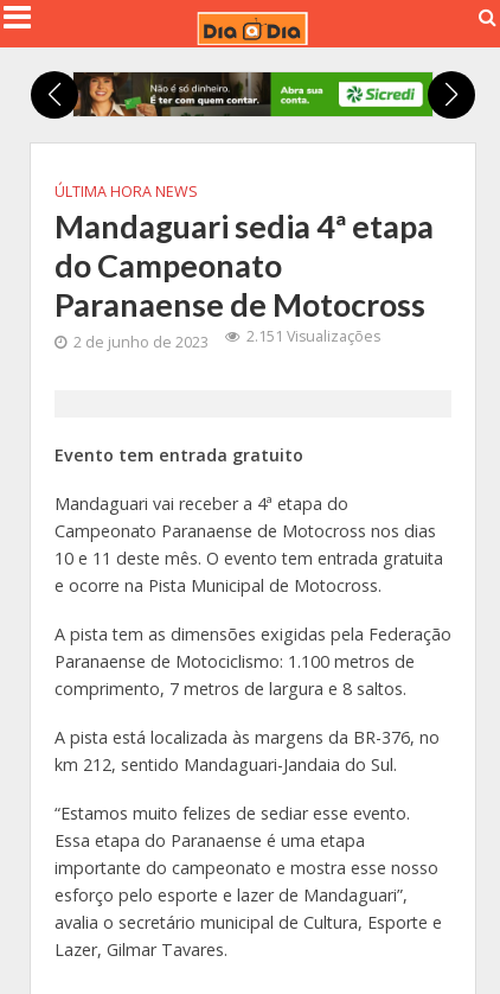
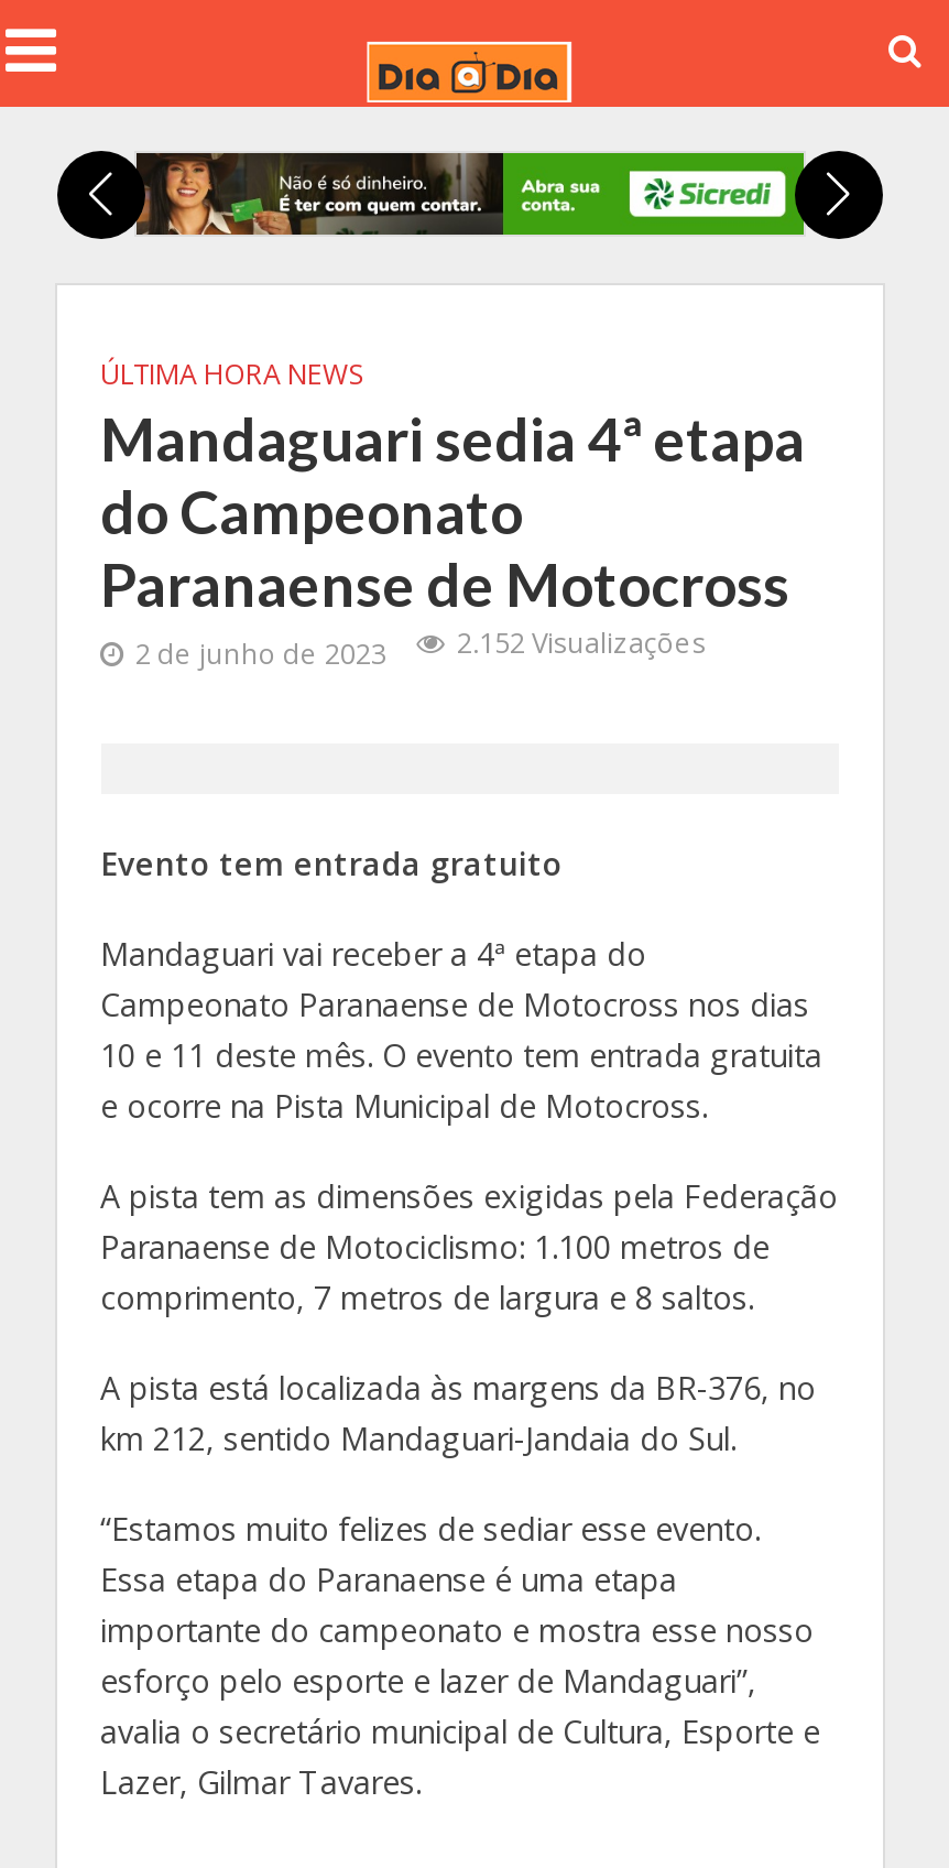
[246,327,380,347] 2.151 Visualizações -> [457,625,706,663] 2.152 Visualizações

